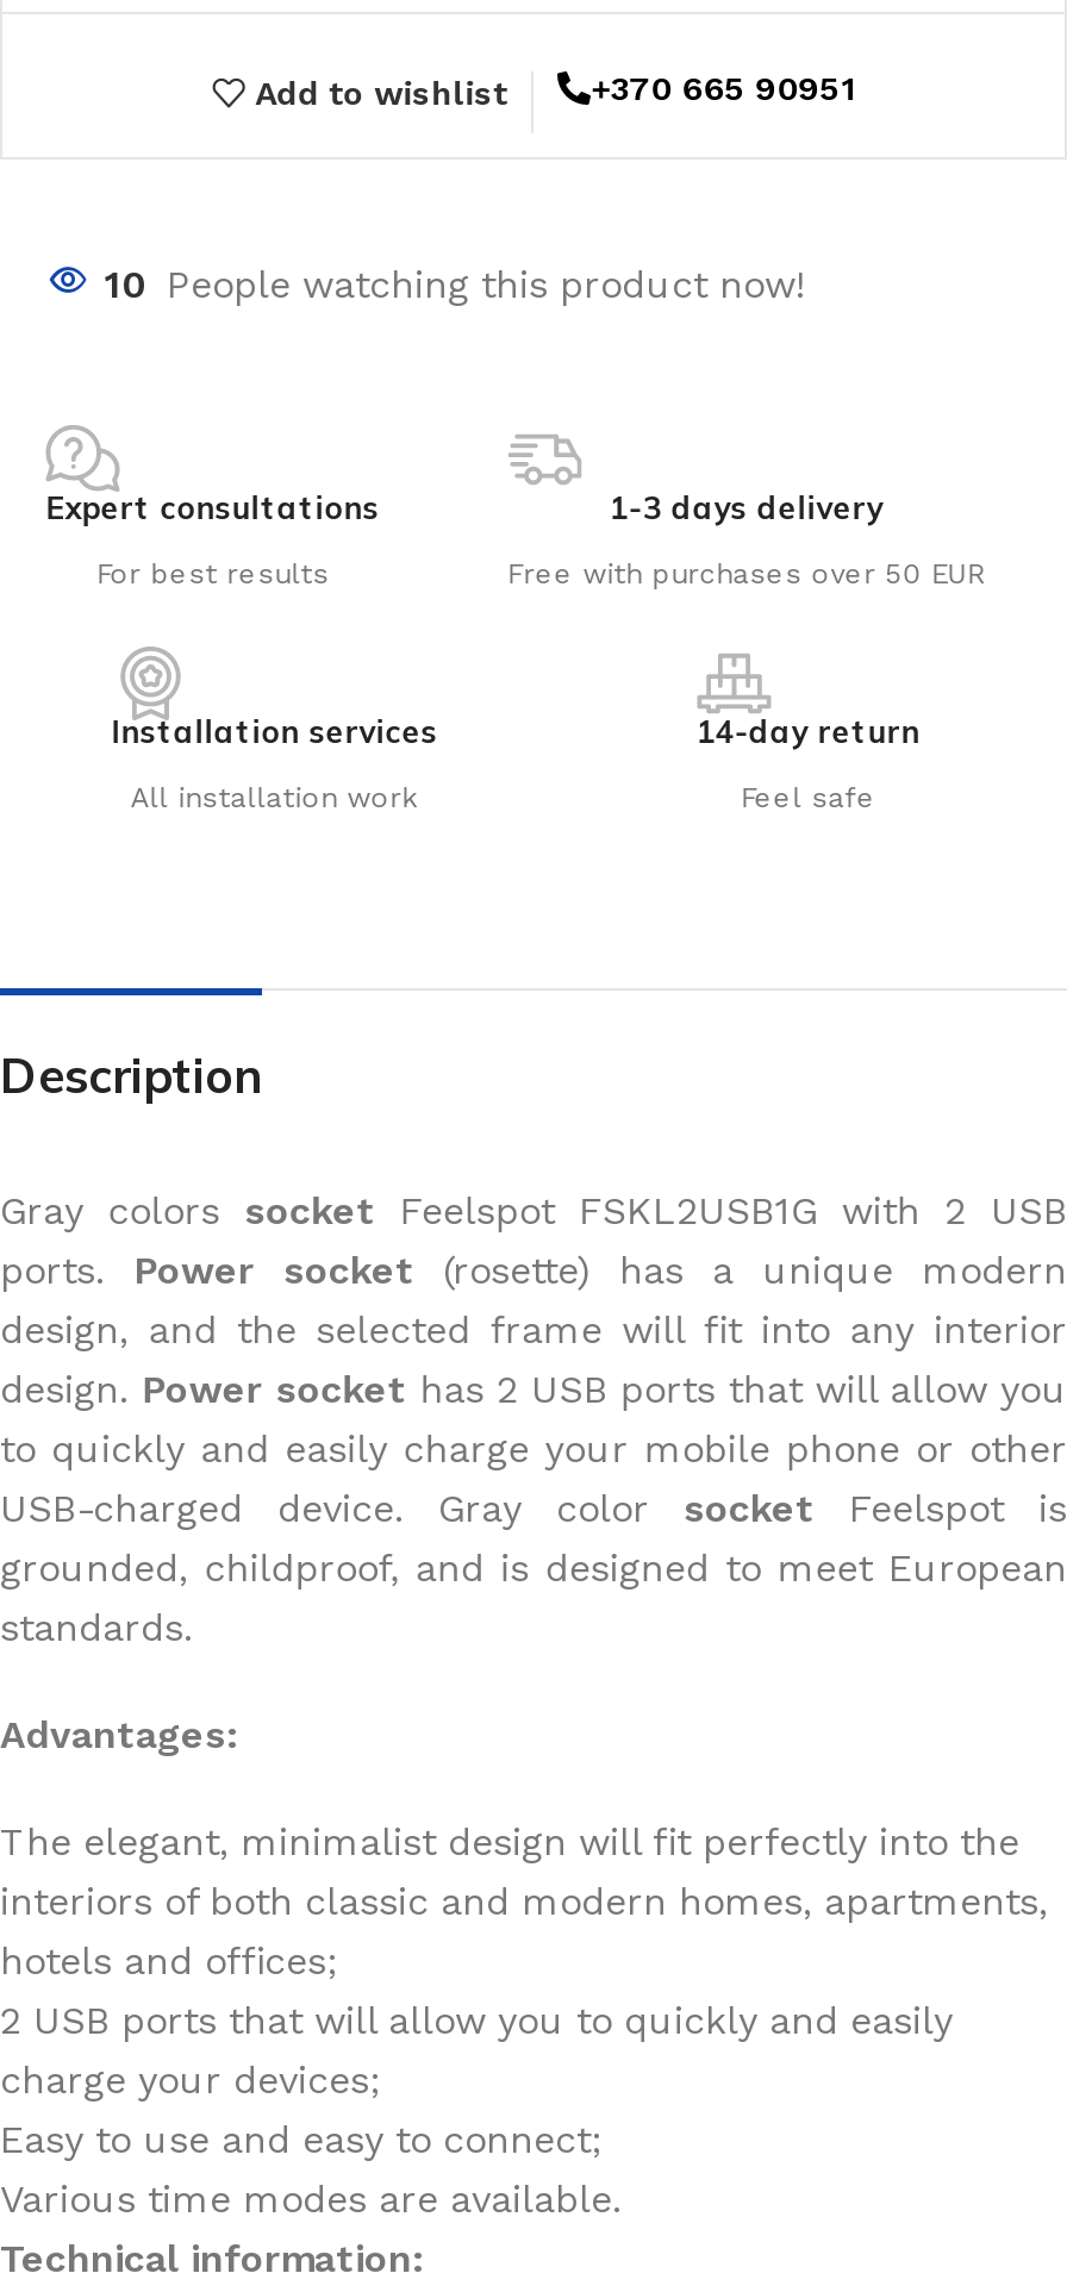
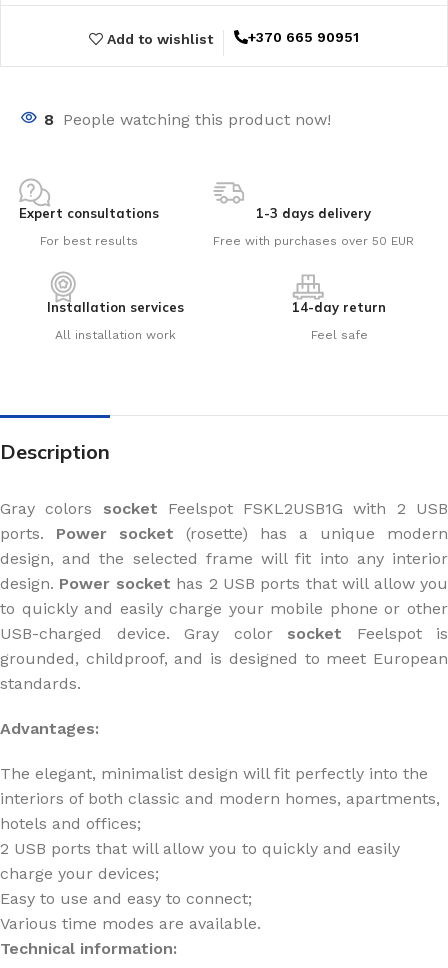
[105,262,805,307] 10 People watching this product now! -> [44,110,331,129] 8 People watching this product now!

